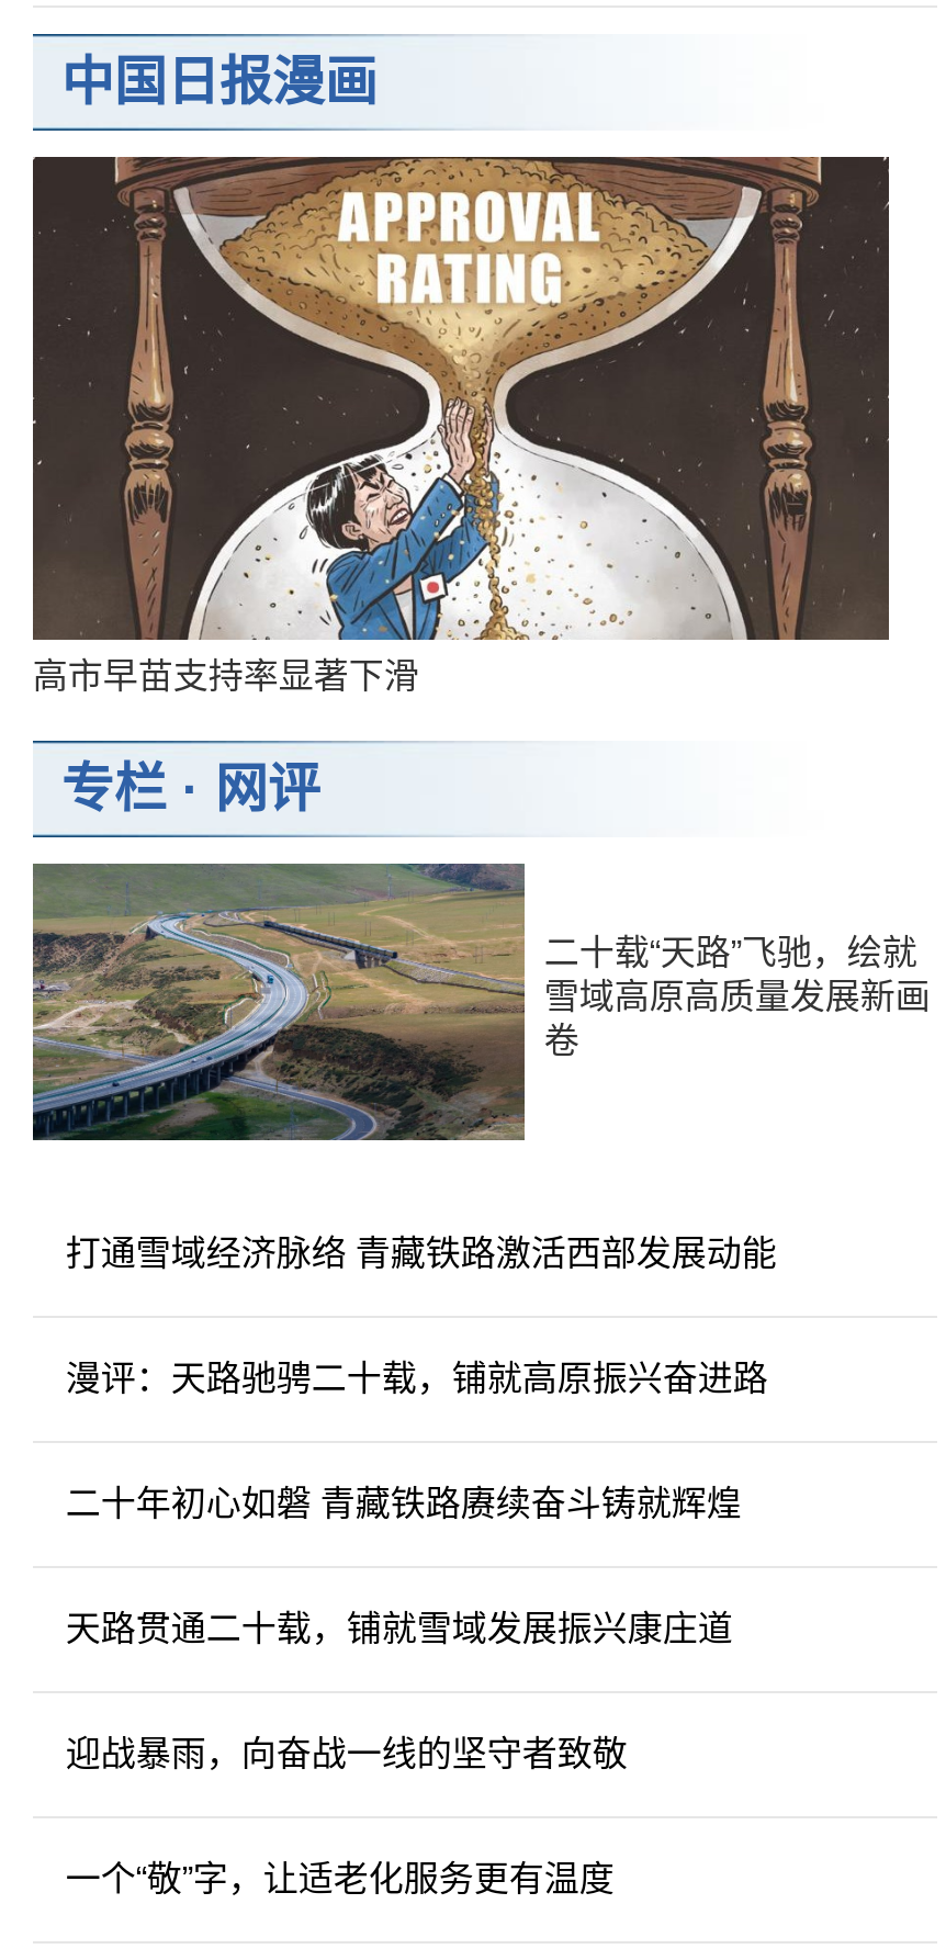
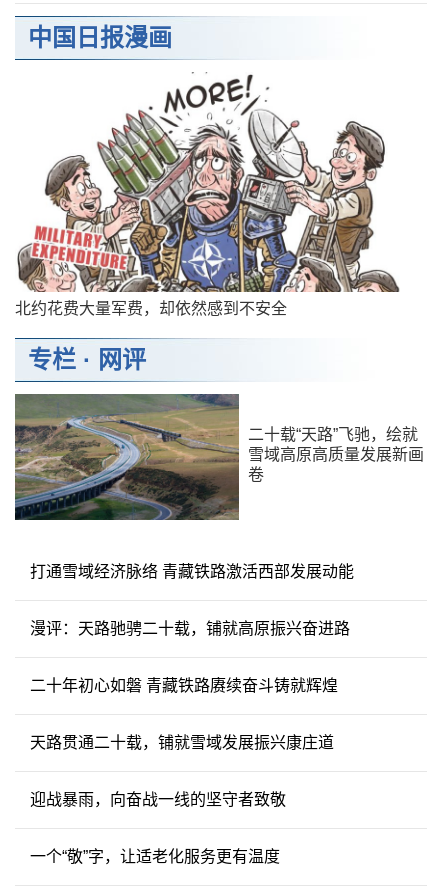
[31,154,891,694] [image] | 高市早苗支持率显著下滑 -> [15,72,405,317] [image] | 北约花费大量军费，却依然感到不安全

